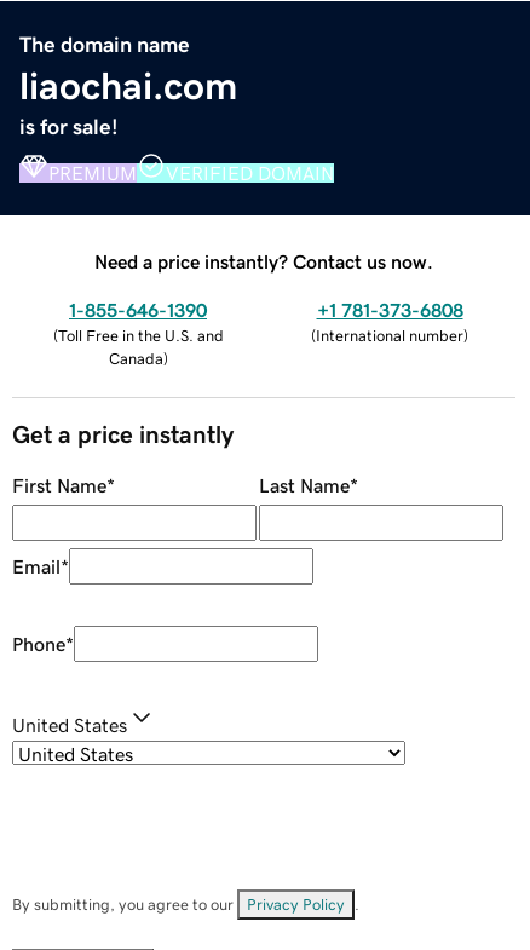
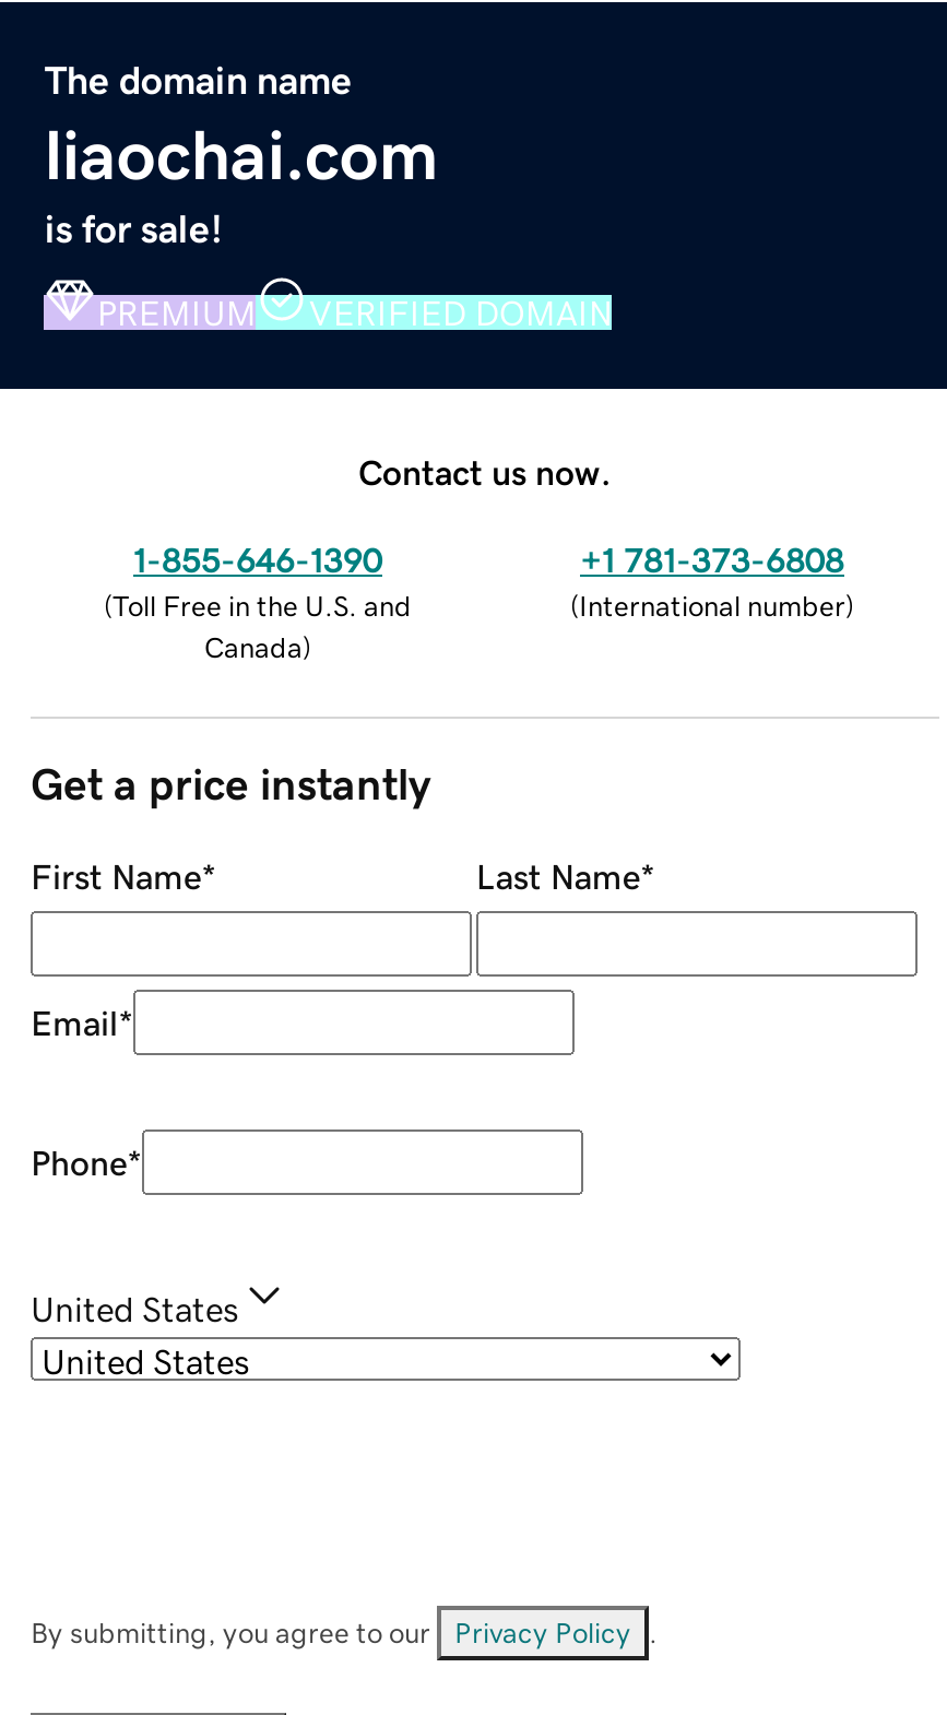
[94,251,433,271] Need a price instantly? Contact us now. -> [358,454,612,489] Contact us now.

